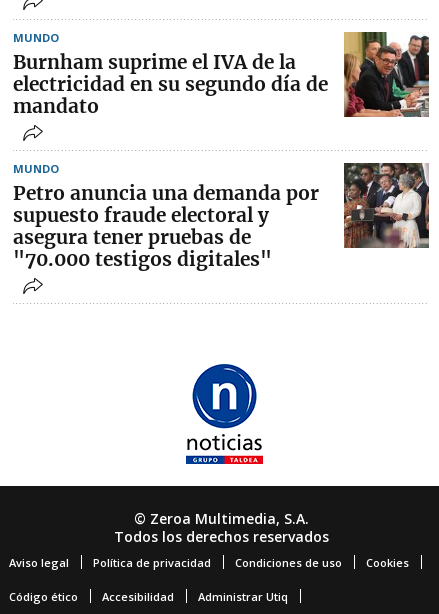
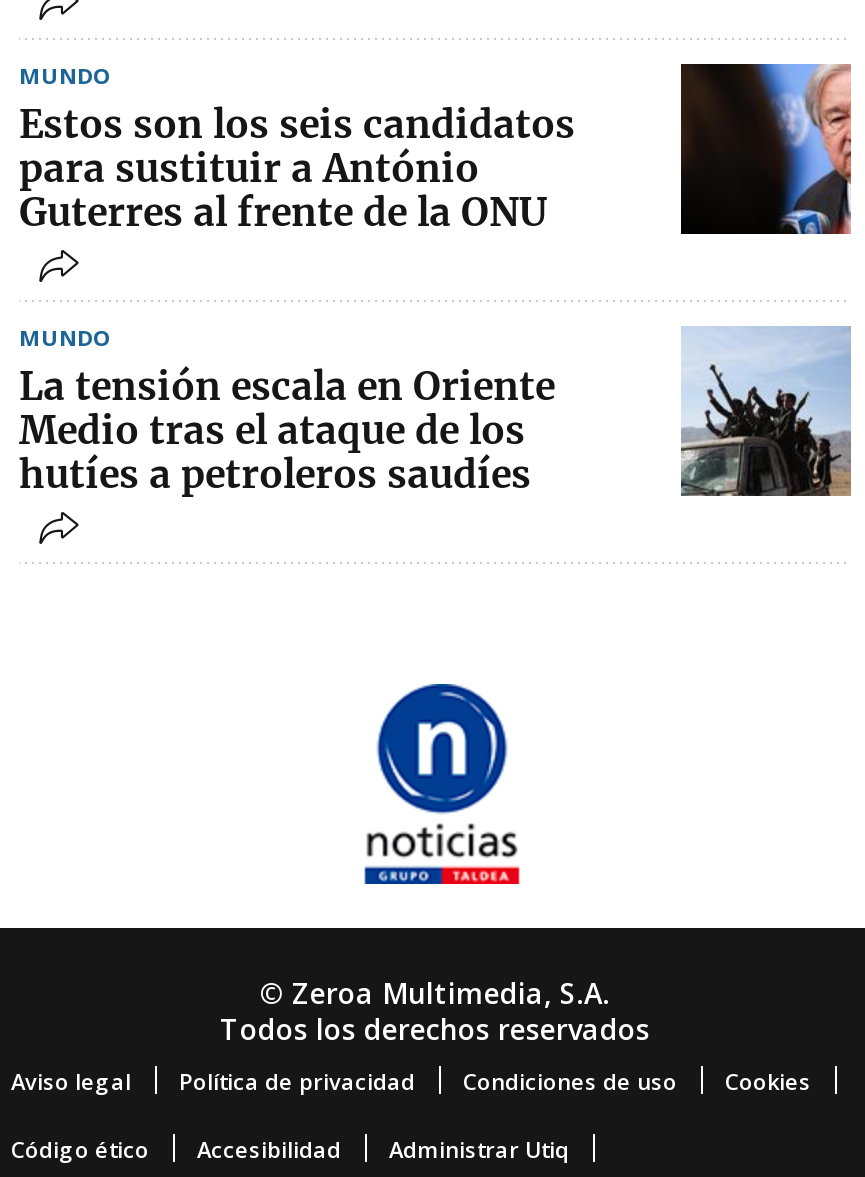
[343,31,430,118] [image] -> [679,62,853,236] [image]
[13,50,328,118] Burnham suprime el IVA de la | electricidad en su segundo día de | mandato -> [19,101,575,237] Estos son los seis candidatos | para sustituir a António | Guterres al frente de la ONU
[343,162,430,249] [image] -> [681,326,851,498] [image]
[13,181,319,271] Petro anuncia una demanda por | supuesto fraude electoral y | asegura tener pruebas de | "70.000 testigos digitales" -> [19,363,555,499] La tensión escala en Oriente | Medio tras el ataque de los | hutíes a petroleros saudíes

